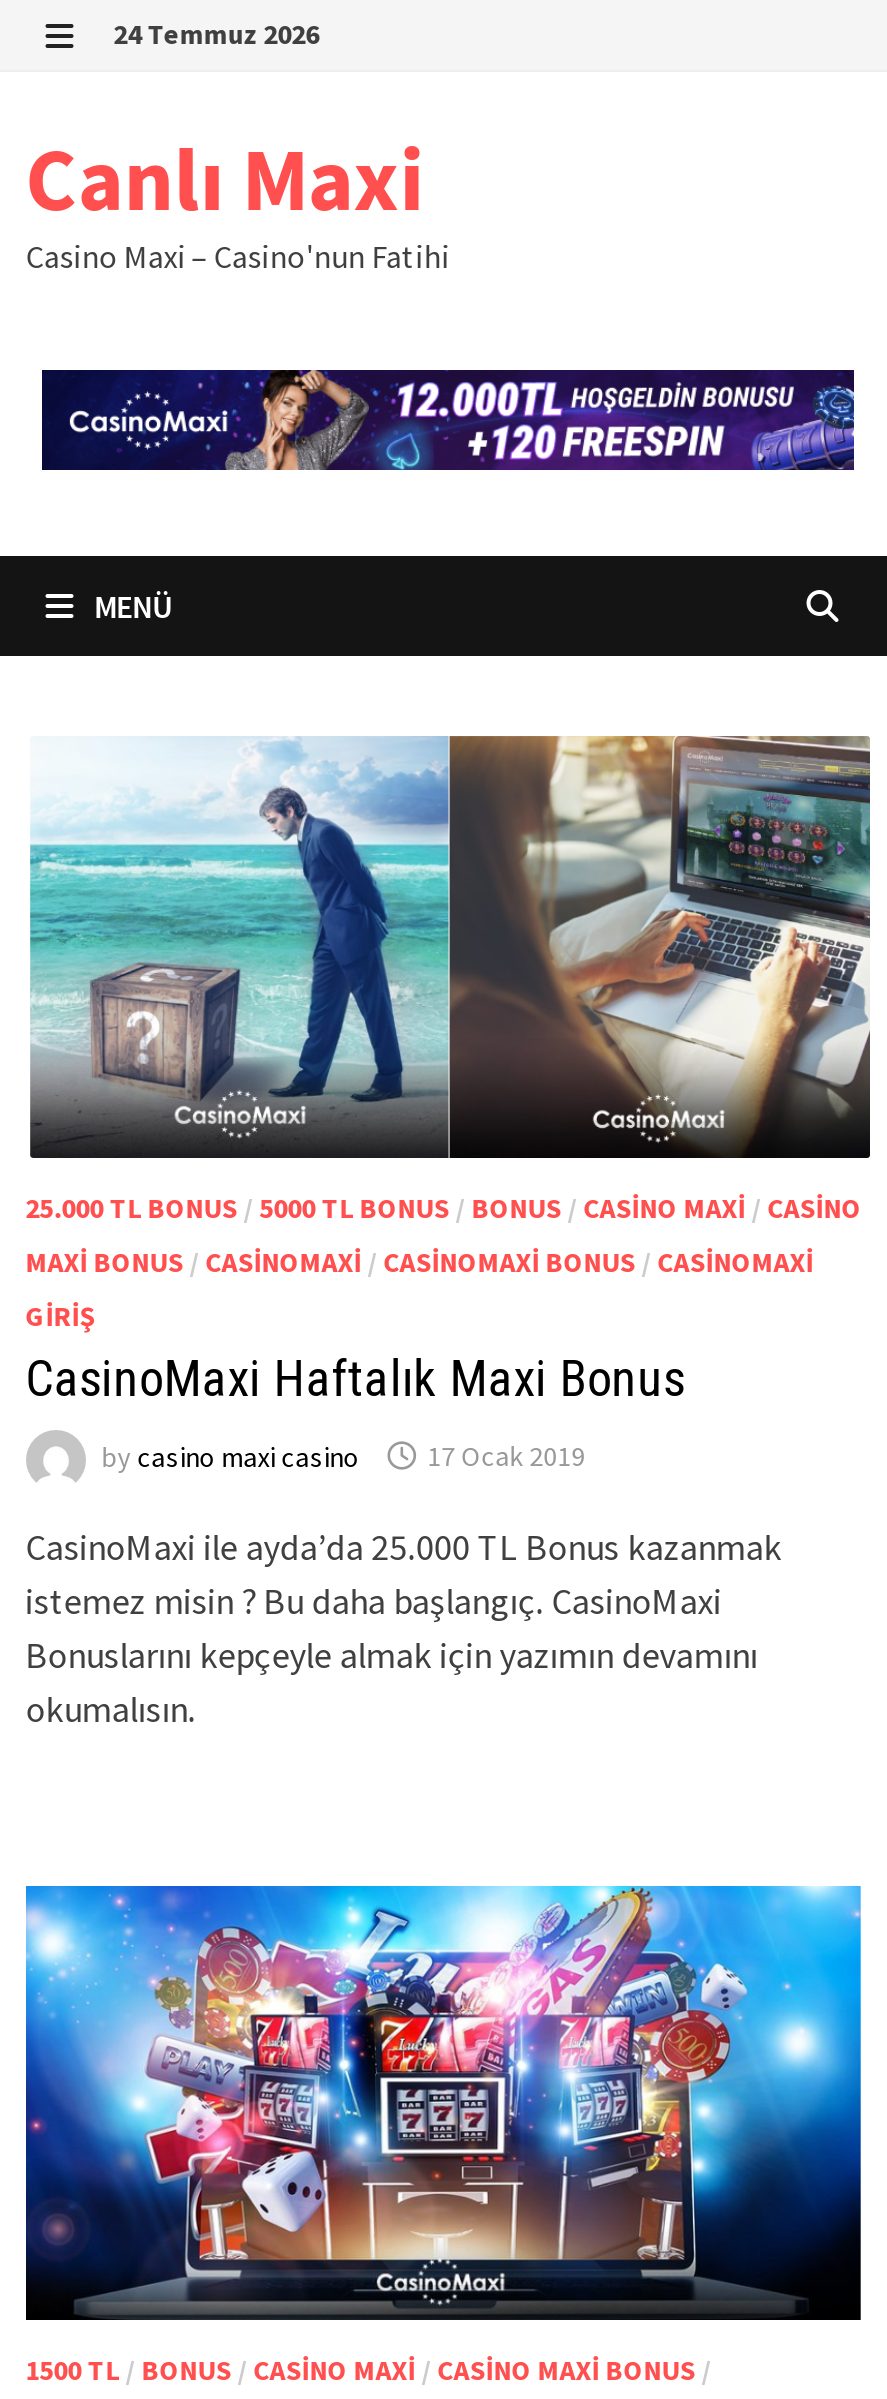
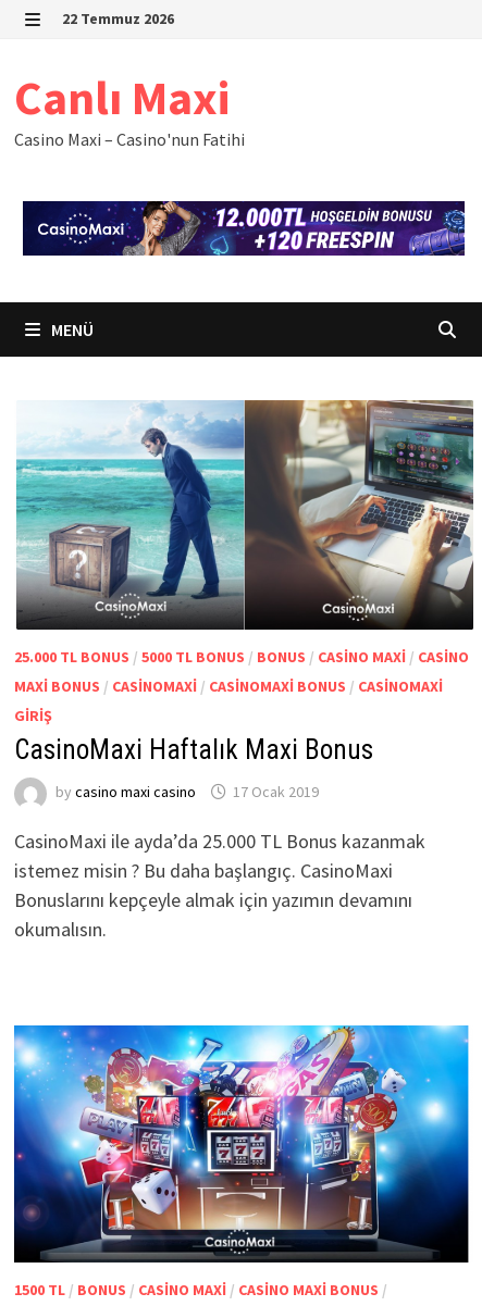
[114,16,320,52] 24 Temmuz 2026 -> [62,9,174,28] 22 Temmuz 2026

